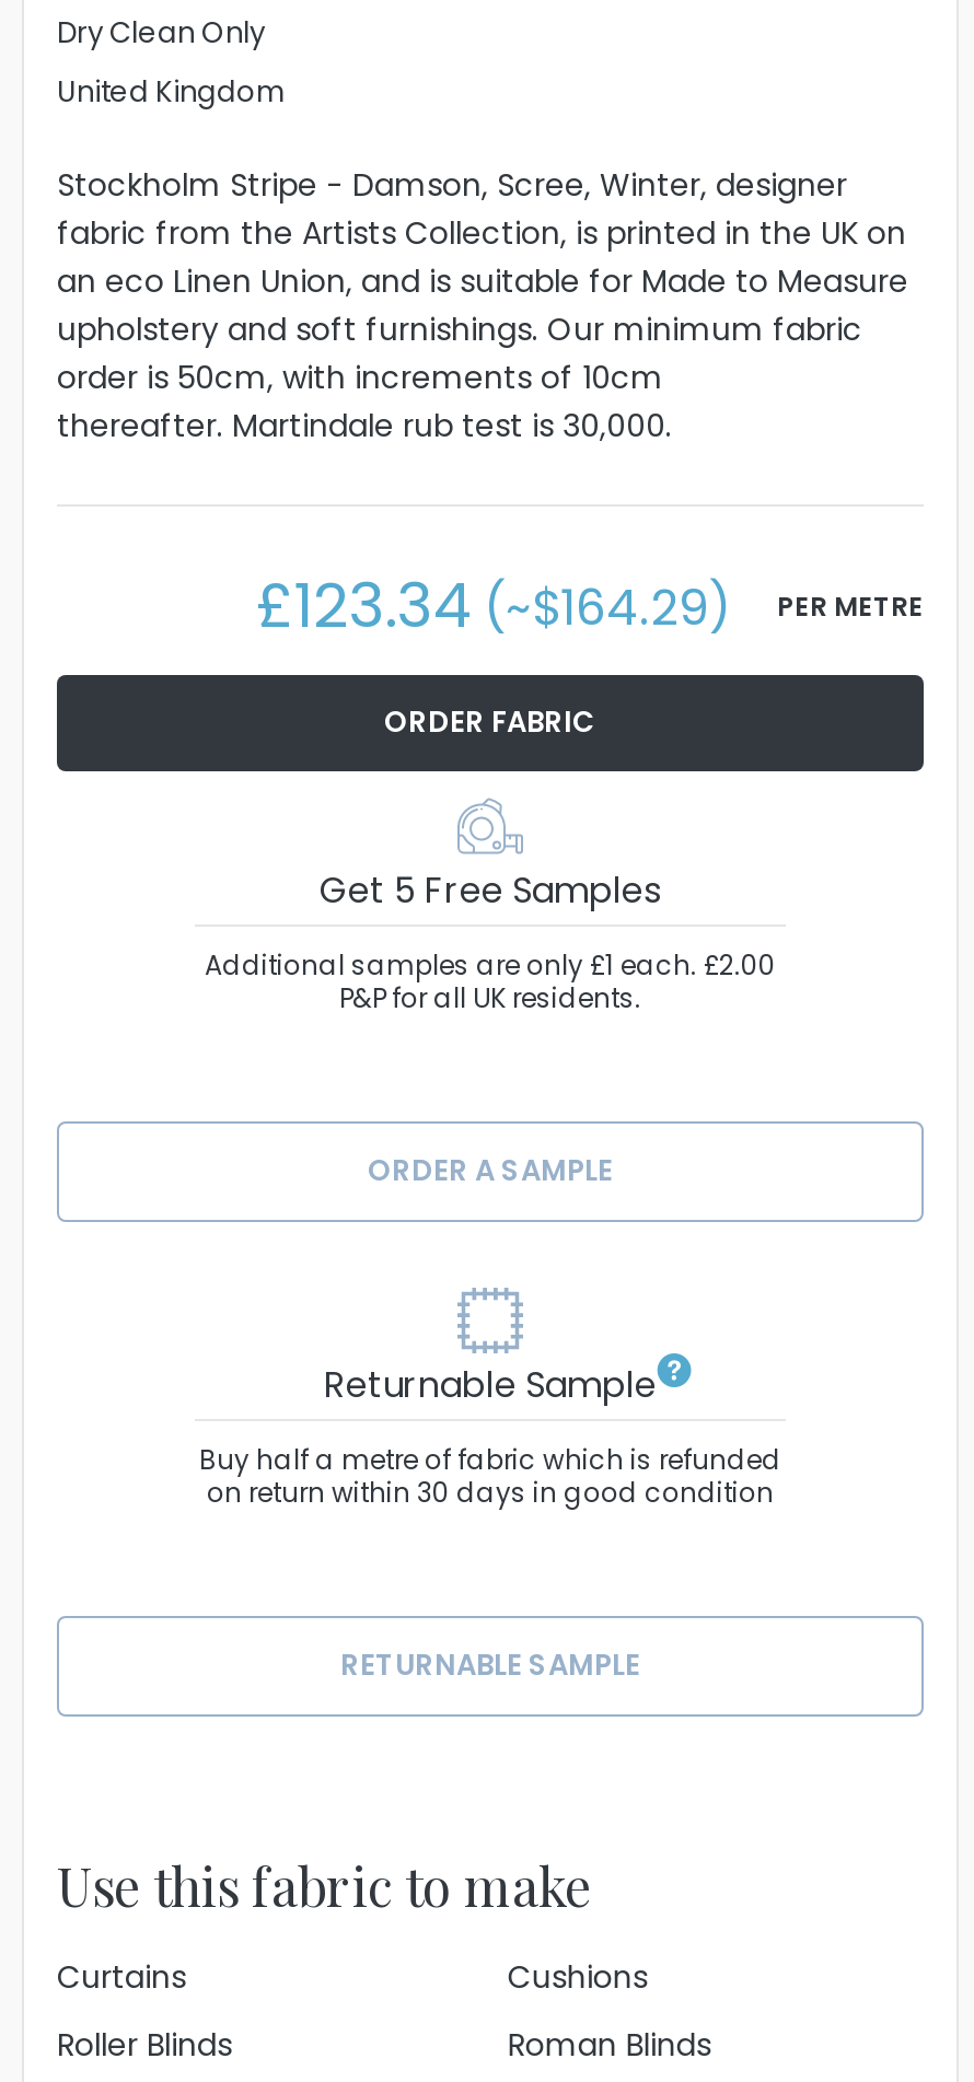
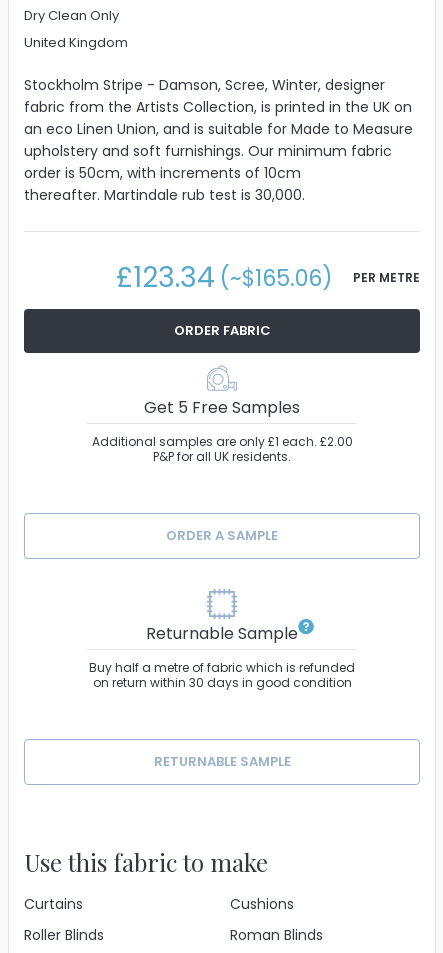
[256,563,924,649] £123.34 (~$164.29) PER METRE -> [116,258,420,297] £123.34 (~$165.06) PER METRE

